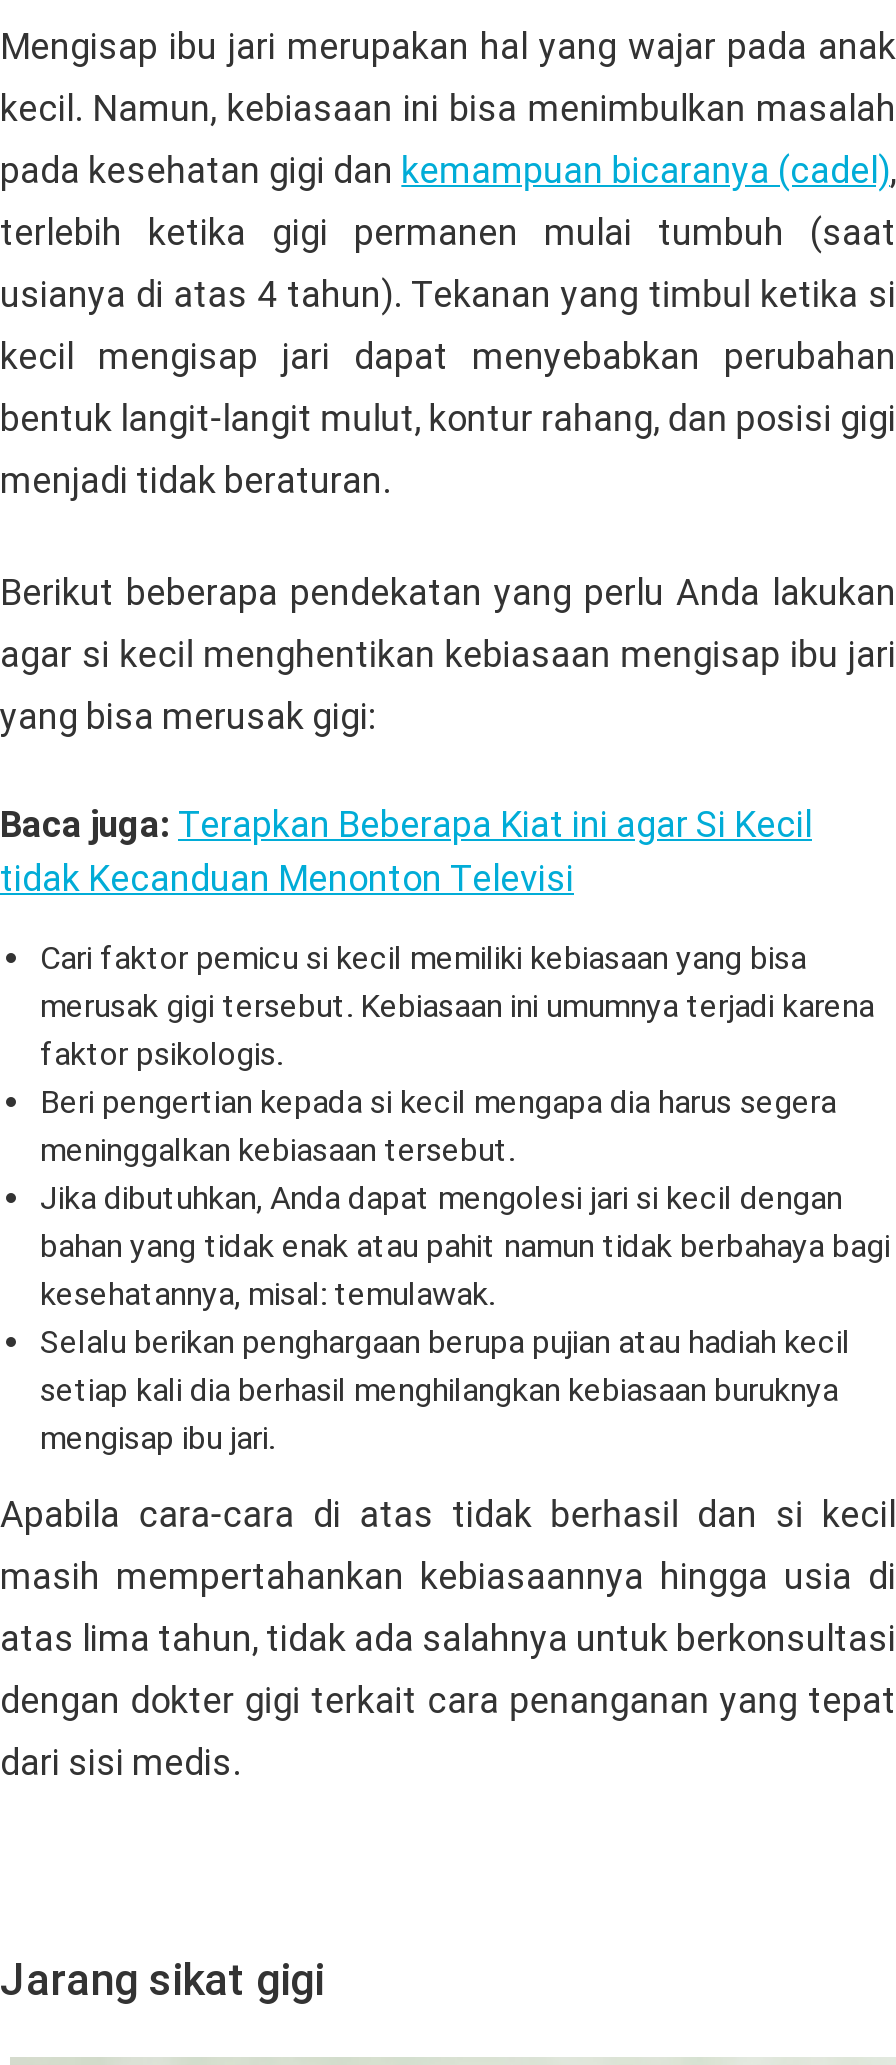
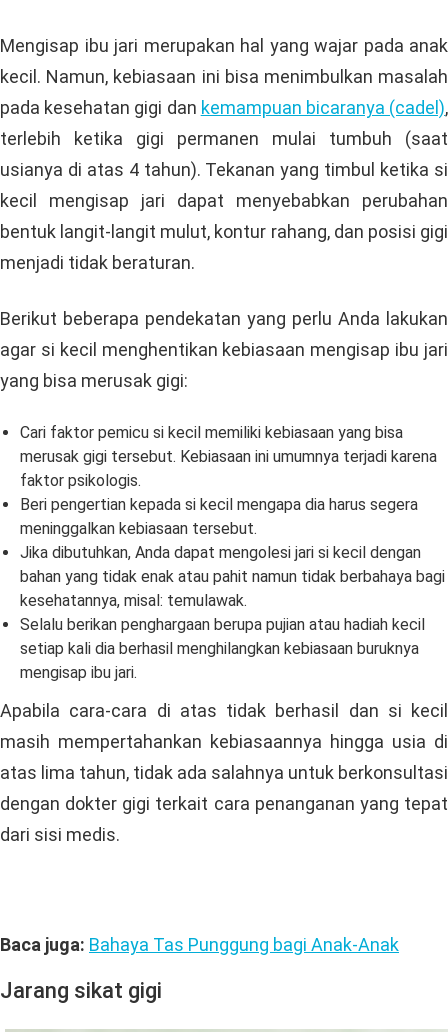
[0,803,812,899] Baca juga: Terapkan Beberapa Kiat ini agar Si Kecil | tidak Kecanduan Menonton Televisi -> none
moved [0,939,896,1783] -> [0,423,448,845]: Cari faktor pemicu si kecil memiliki kebiasaan yang bisa | merusak gigi tersebut. Kebiasaan ini umumnya terjadi karena | faktor psikologis. | ... | dengan dokter gigi terkait cara penanganan yang tepat | dari sisi medis.
none -> [0,934,399,955] Baca juga: Bahaya Tas Punggung bagi Anak-Anak

